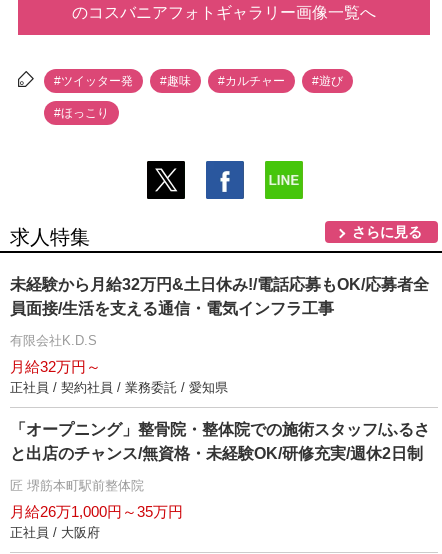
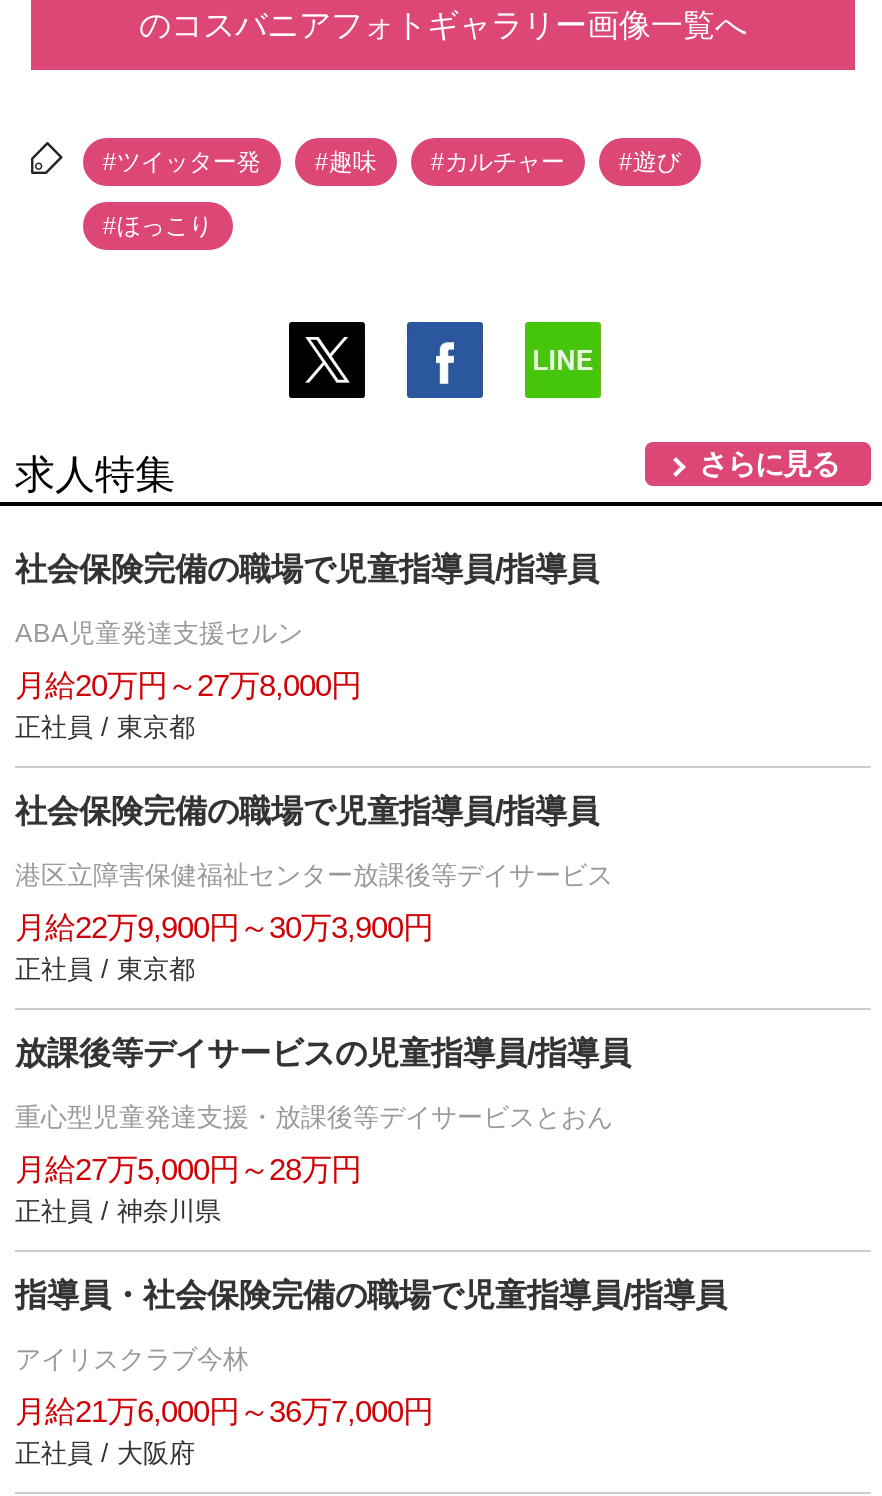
[10,276,430,520] 未経験から月給32万円&土日休み!/電話応募もOK/応募者全 | 員面接/生活を支える通信・電気インフラ工事 | 有限会社K.D.S | 月給32万円～ | 正社員 / 契約社員 / 業務委託 / 愛知県 | 「オープニング」整骨院・整体院での施術スタッフ/ふるさ | と出店のチャンス/無資格・未経験OK/研修充実/週休2日制 | 匠 堺筋本町駅前整体院 | 月給26万1,000円～35万円 -> [15,553,727,1429] 社会保険完備の職場で児童指導員/指導員 | ABA児童発達支援セルン | 月給20万円～27万8,000円 | 正社員 / 東京都 | 社会保険完備の職場で児童指導員/指導員 | 港区立障害保健福祉センター放課後等デイサービス | 月給22万9,900円～30万3,900円 | 正社員 / 東京都 | 放課後等デイサービスの児童指導員/指導員 | 重心型児童発達支援・放課後等デイサービスとおん | 月給27万5,000円～28万円 | 正社員 / 神奈川県 | 指導員・社会保険完備の職場で児童指導員/指導員 | アイリスクラブ今林 | 月給21万6,000円～36万7,000円

